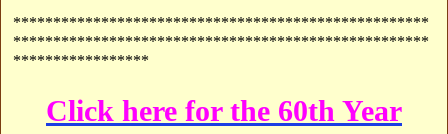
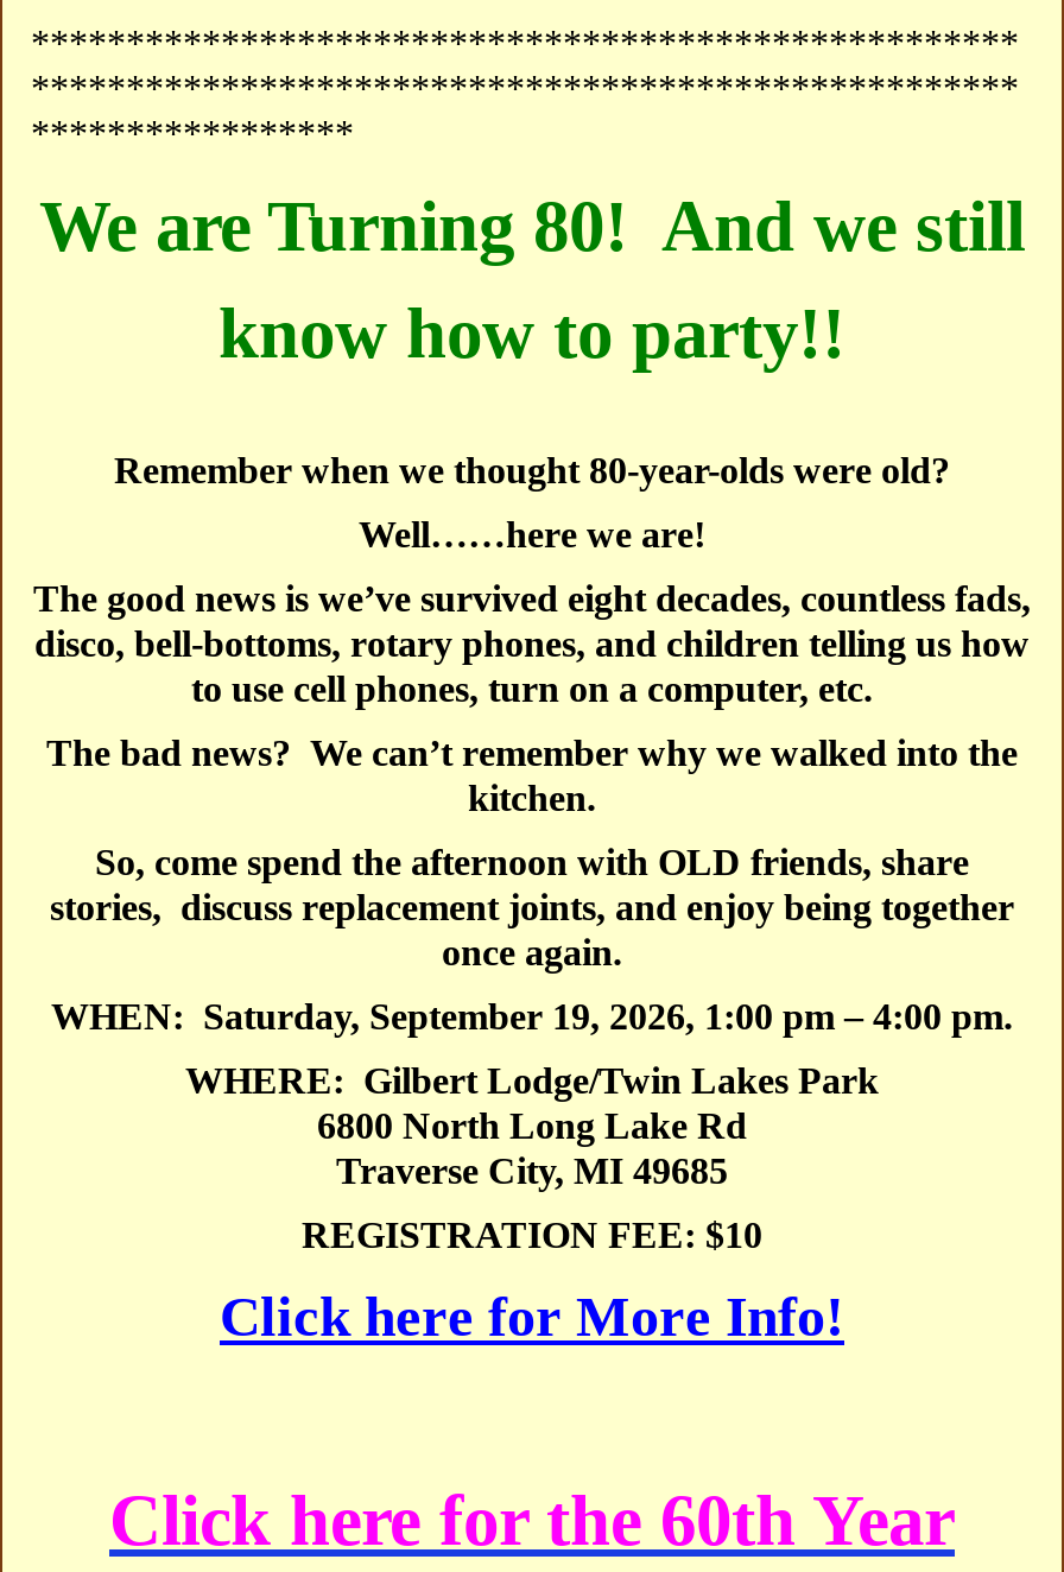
none -> [33,187,1031,1346] We are Turning 80! And we still | know how to party!! | Remember when we thought 80-year-olds were old? | Well……here we are! | The good news is we’ve survived eight decades, countless fads, | disco, bell-bottoms, rotary phones, and children telling us how | to use cell phones, turn on a computer, etc. | The bad news? We can’t remember why we walked into the | kitchen. | So, come spend the afternoon with OLD friends, share | stories, discuss replacement joints, and enjoy being together | once again. | WHEN: Saturday, September 19, 2026, 1:00 pm – 4:00 pm. | WHERE: Gilbert Lodge/Twin Lakes Park | 6800 North Long Lake Rd | Traverse City, MI 49685 | REGISTRATION FEE: $10 | Click here for More Info!

